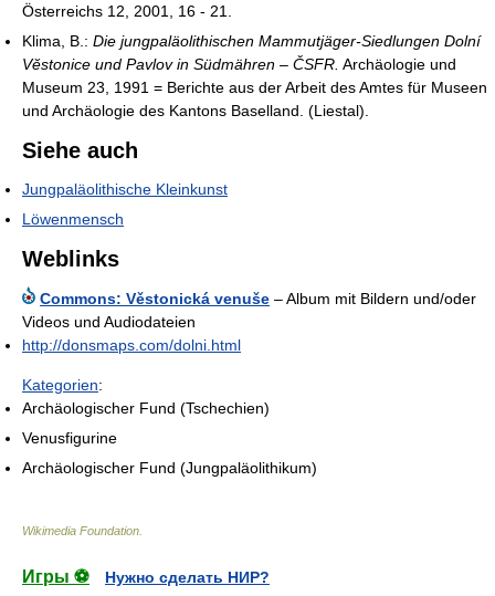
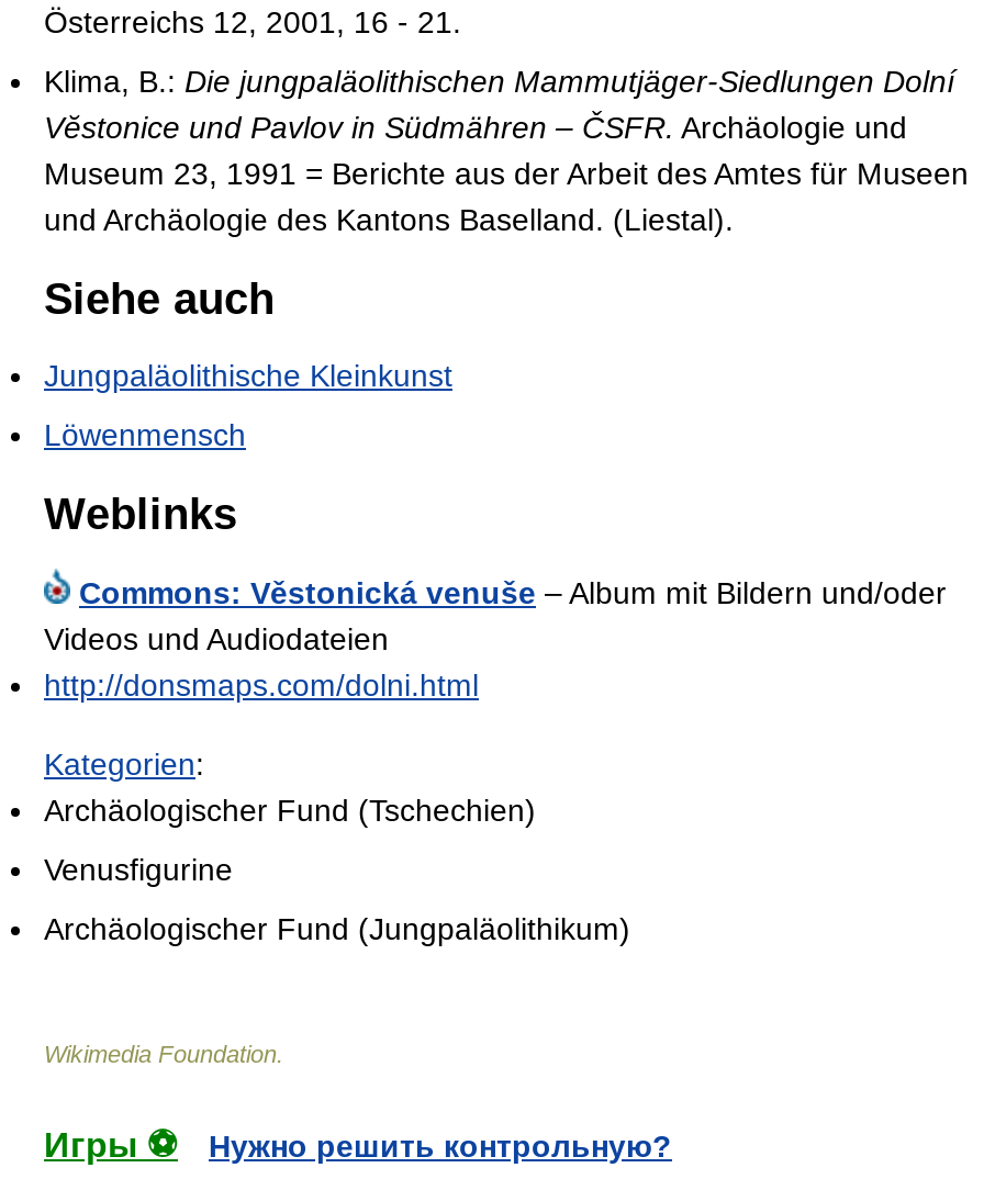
[105,569,270,586] Нужно сделать НИР? -> [209,1129,672,1164] Нужно решить контрольную?

